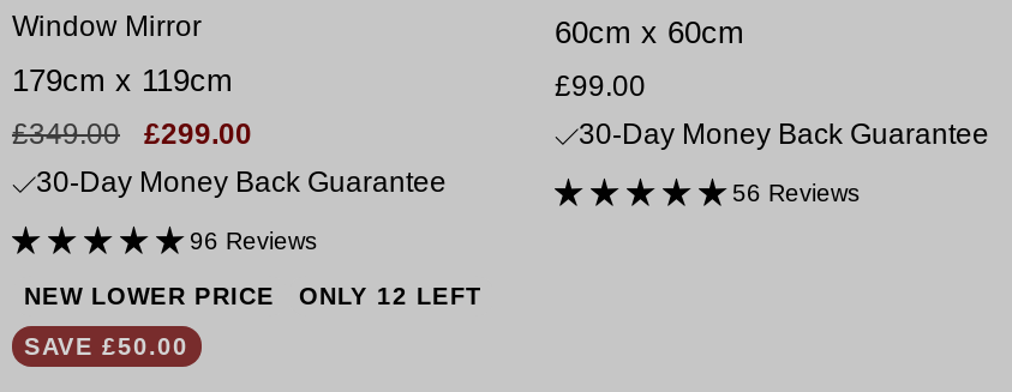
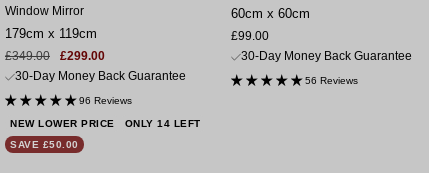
[24,283,481,309] NEW LOWER PRICE ONLY 12 LEFT -> [10,118,200,129] NEW LOWER PRICE ONLY 14 LEFT

